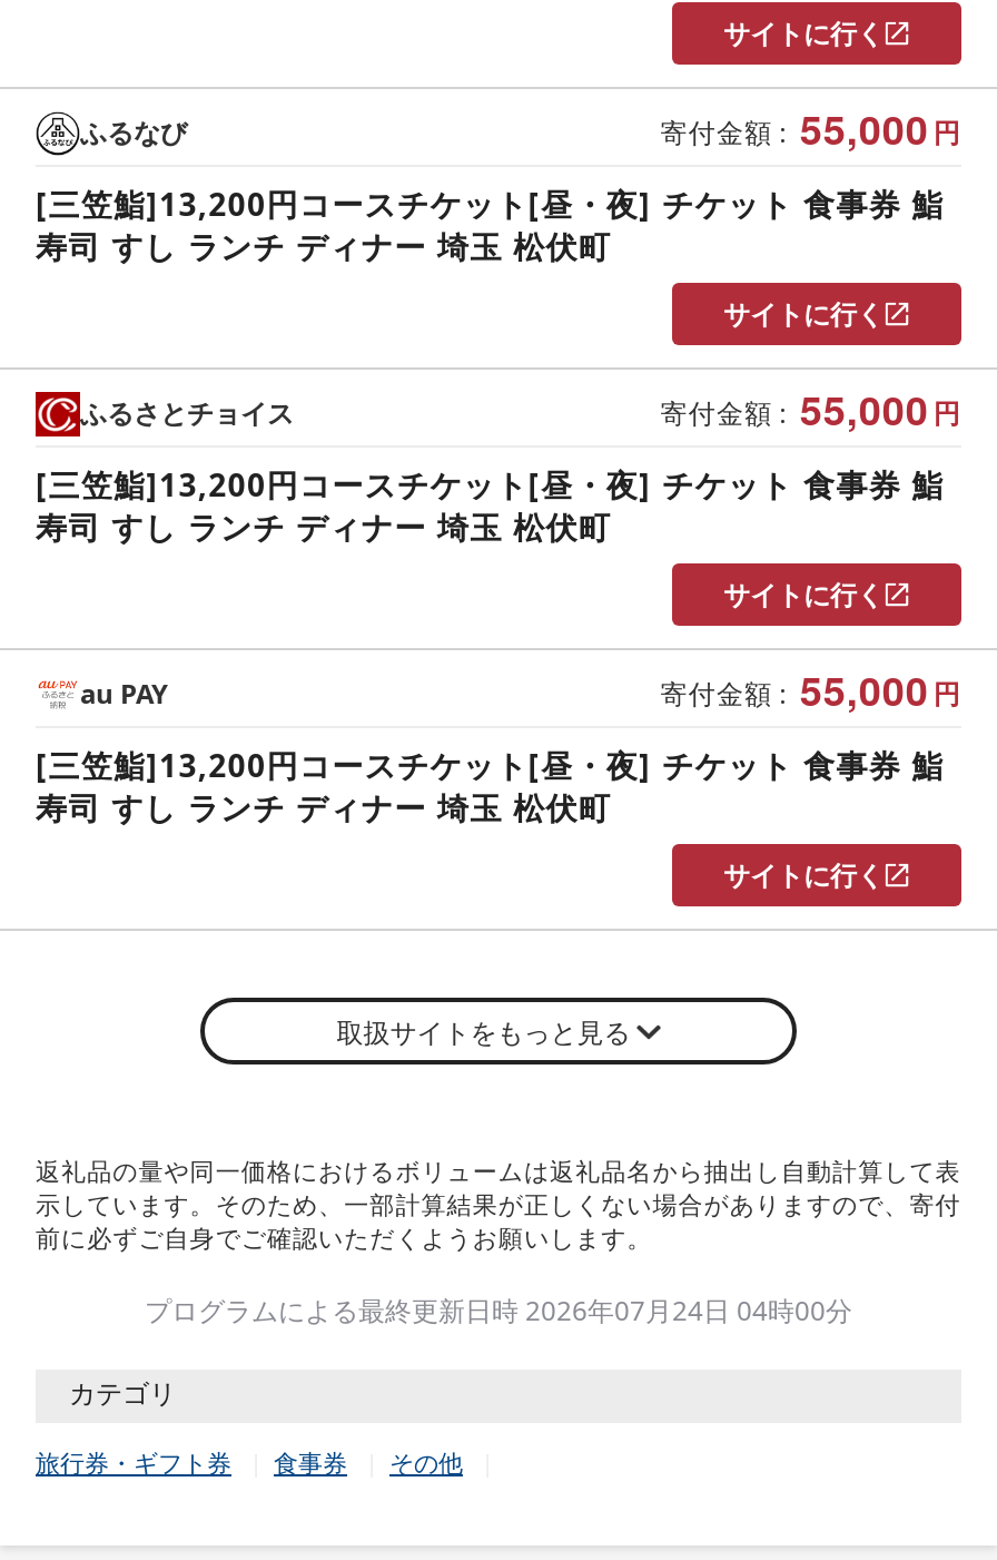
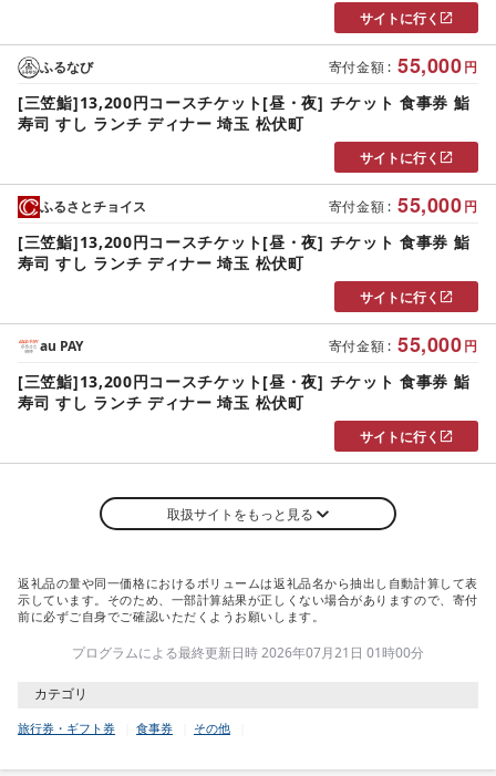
[145,1292,852,1330] プログラムによる最終更新日時 2026年07月24日 04時00分 -> [72,643,424,662] プログラムによる最終更新日時 2026年07月21日 01時00分

